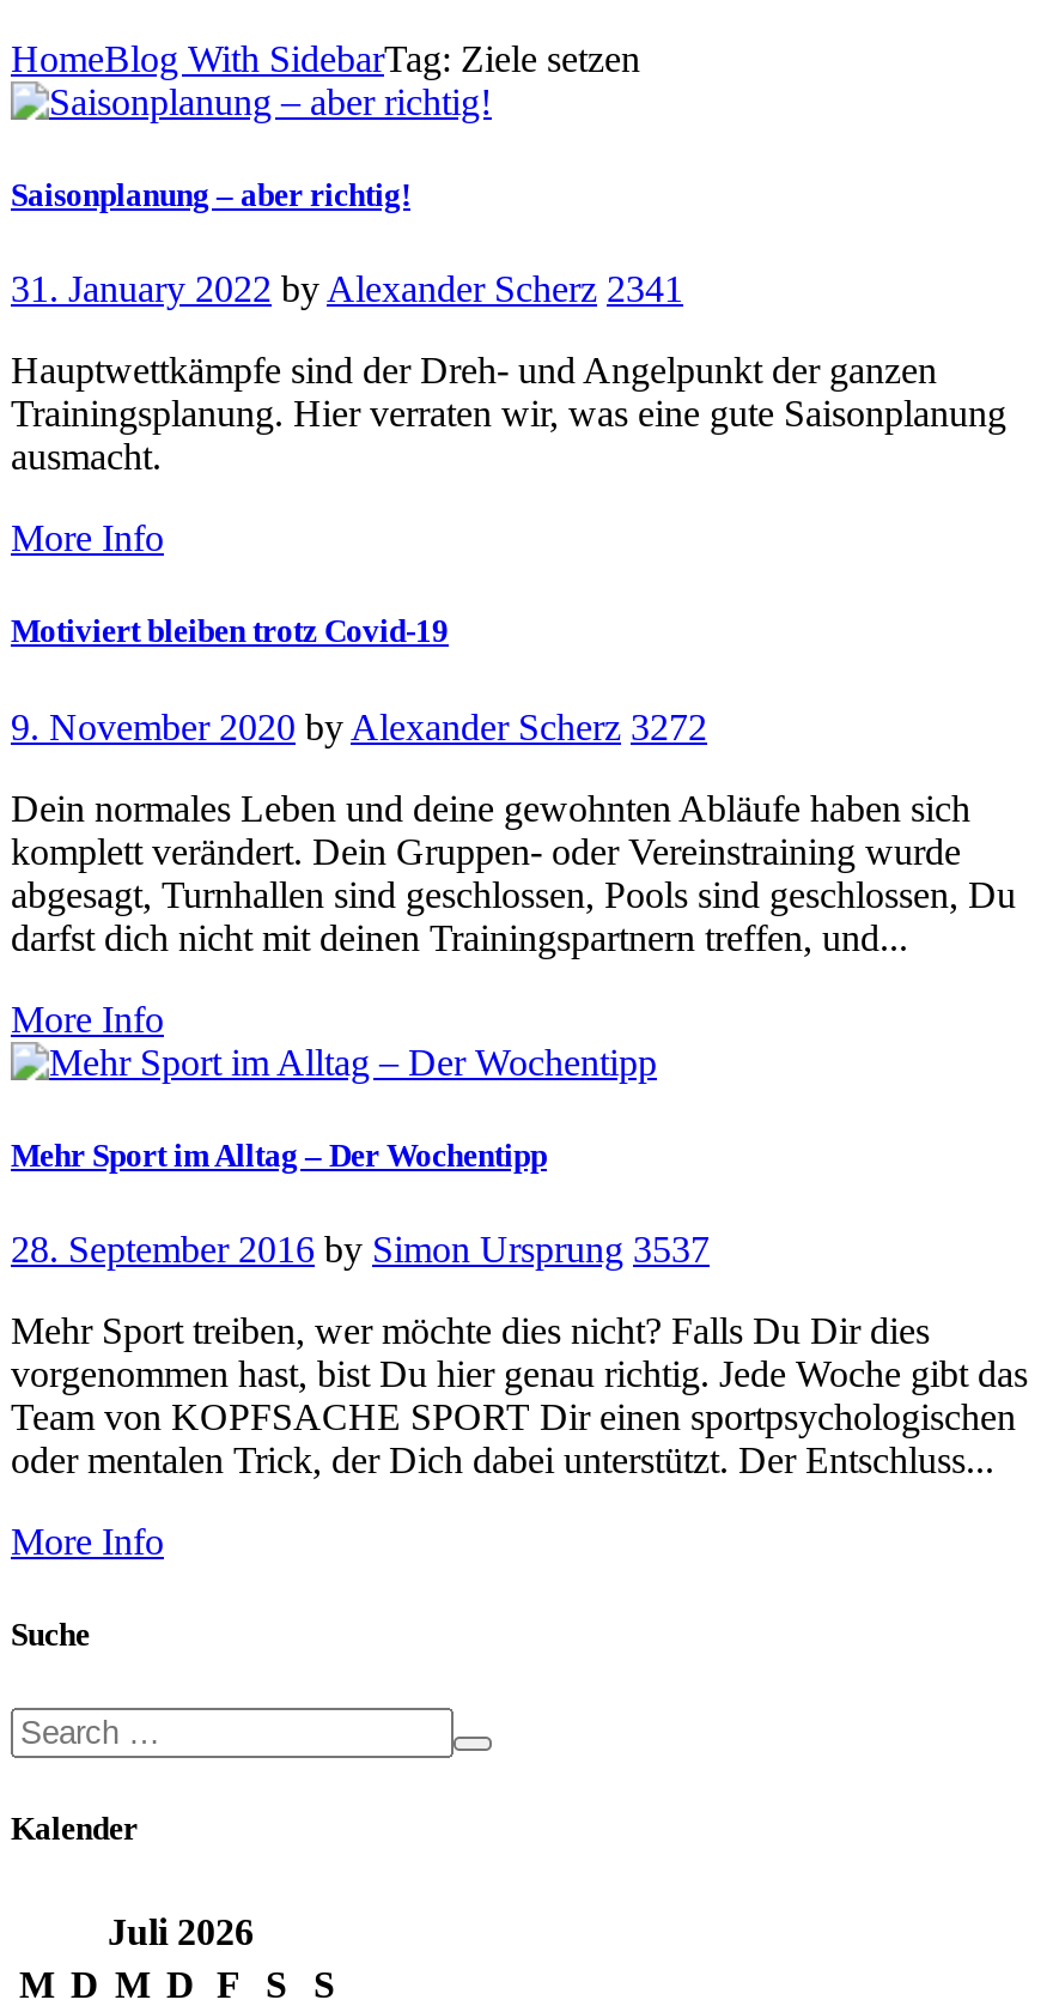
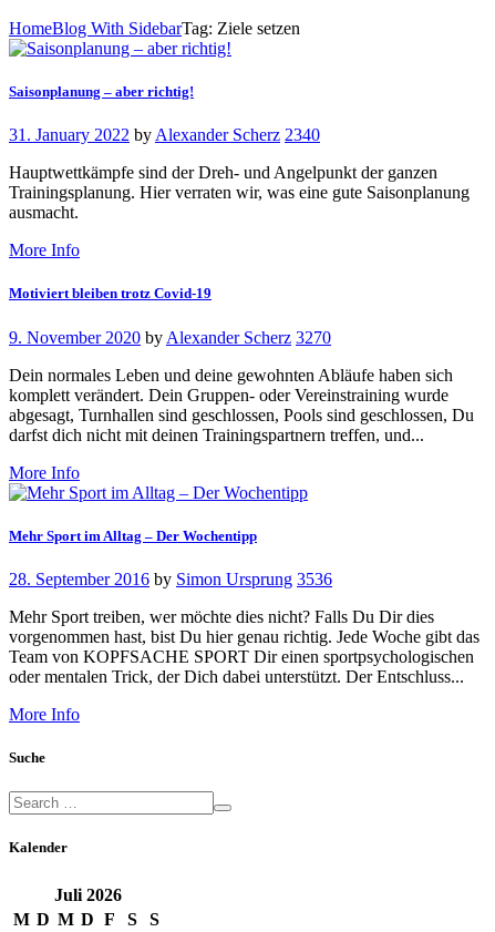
[11,269,683,309] 31. January 2022 by Alexander Scherz 2341 -> [9,125,320,144] 31. January 2022 by Alexander Scherz 2340
[11,706,707,746] 9. November 2020 by Alexander Scherz 3272 -> [9,328,331,346] 9. November 2020 by Alexander Scherz 3270
[11,1229,710,1269] 28. September 2016 by Simon Ursprung 3537 -> [9,570,332,588] 28. September 2016 by Simon Ursprung 3536

